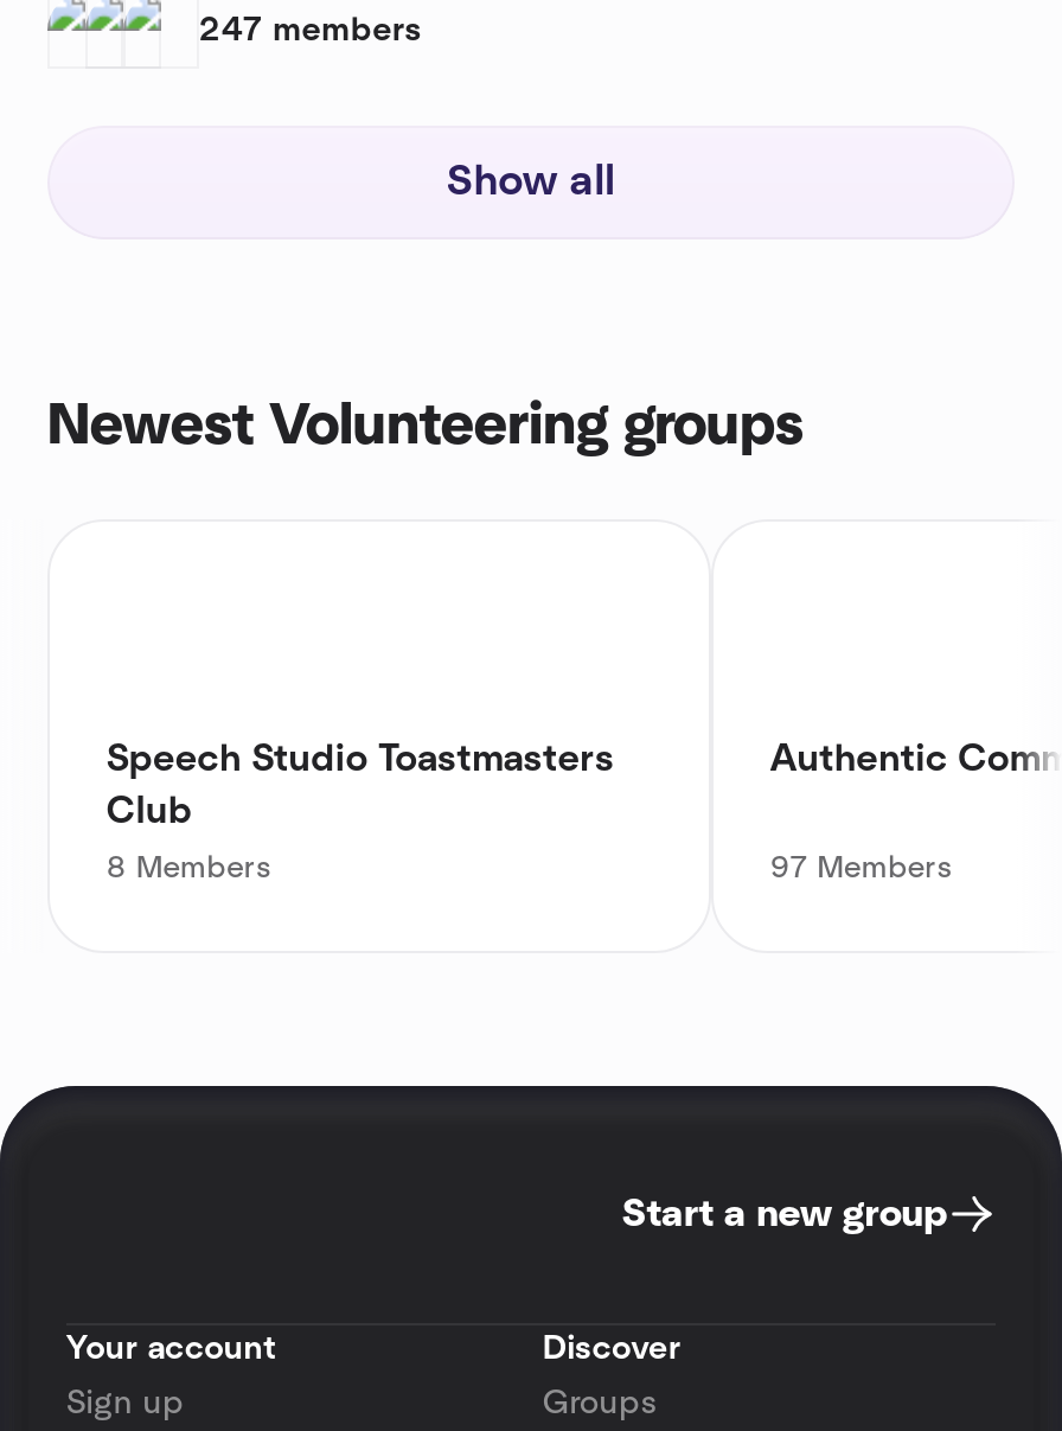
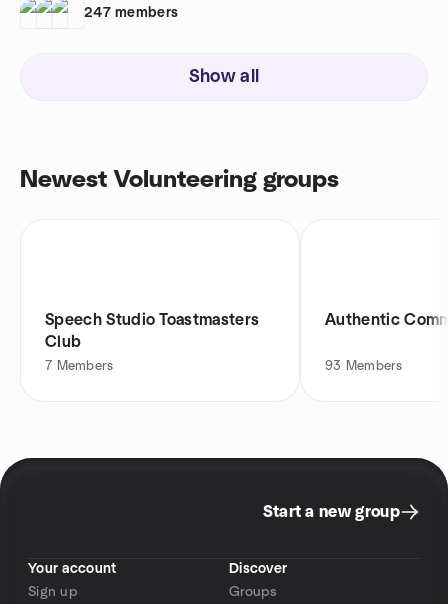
[107,854,271,884] 8 Members -> [45,360,113,373] 7 Members
[770,854,952,884] 97 Members -> [325,360,403,373] 93 Members

